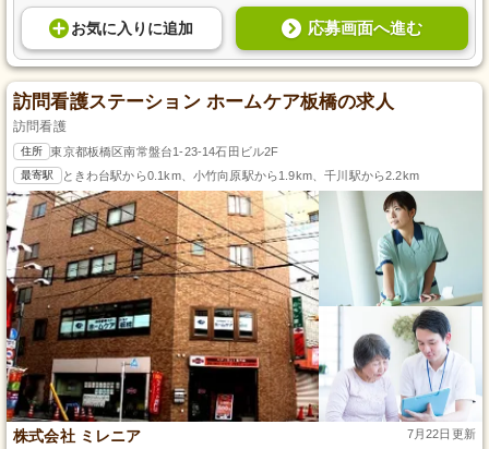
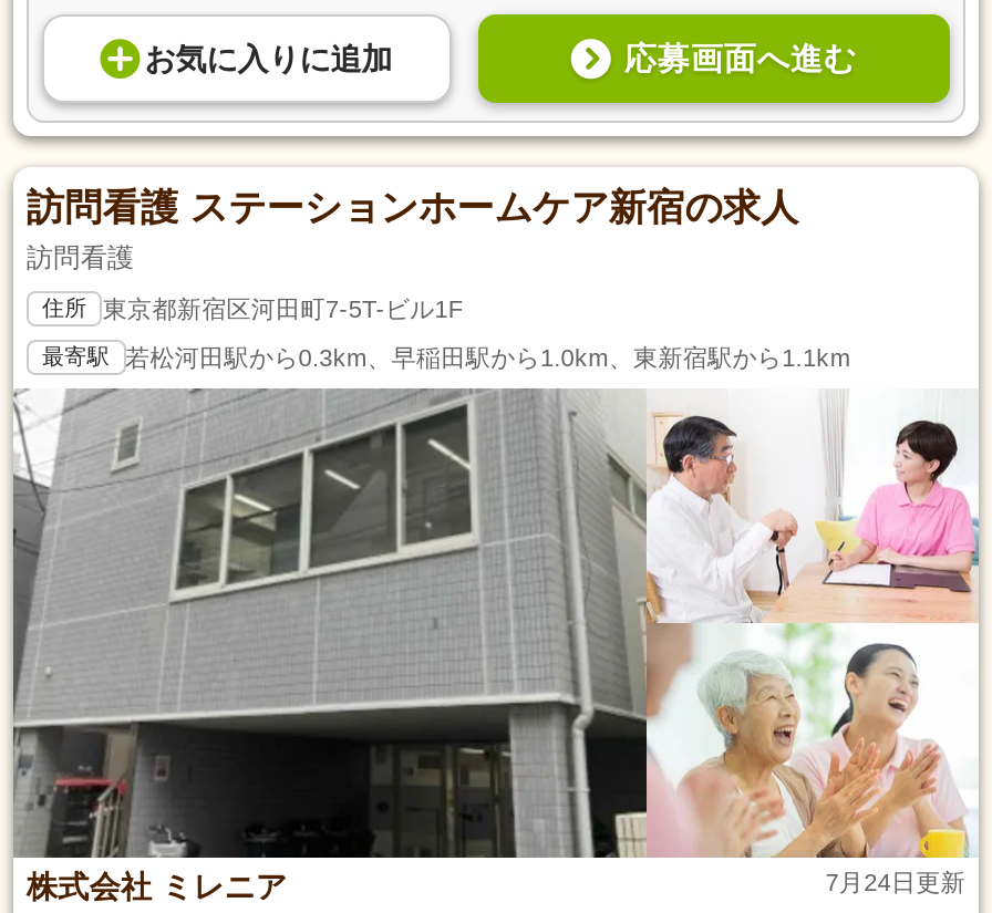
[13,91,394,112] 訪問看護ステーション ホームケア板橋の求人 -> [27,187,799,229] 訪問看護 ステーションホームケア新宿の求人
[51,145,279,158] 東京都板橋区南常盤台1-23-14石田ビル2F -> [103,295,464,322] 東京都新宿区河田町7-5T-ビル1F
[62,169,419,182] ときわ台駅から0.1km、小竹向原駅から1.9km、千川駅から2.2km -> [125,344,850,371] 若松河田駅から0.3km、早稲田駅から1.0km、東新宿駅から1.1km
[5,190,482,440] [image] | 7月22日更新 -> [11,386,979,895] [image] | 7月24日更新

